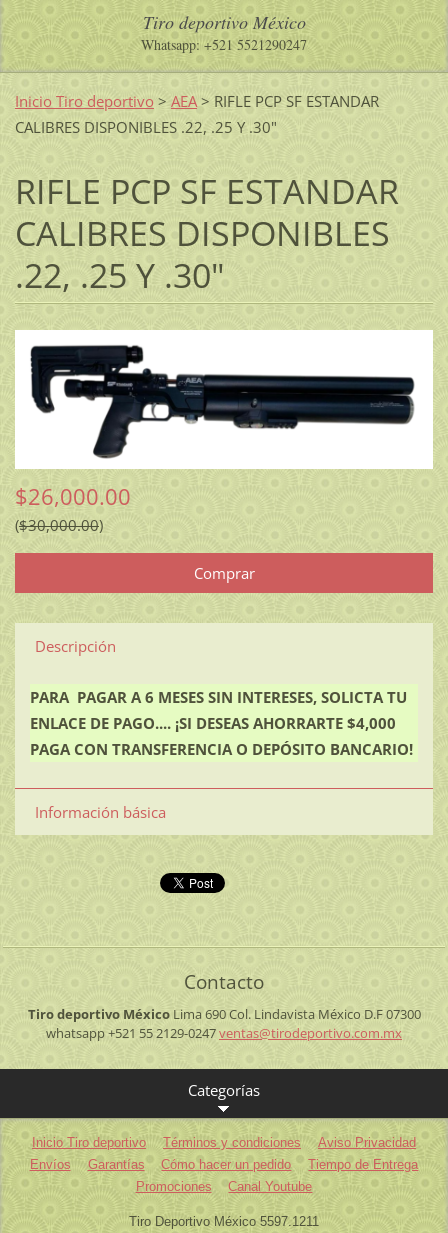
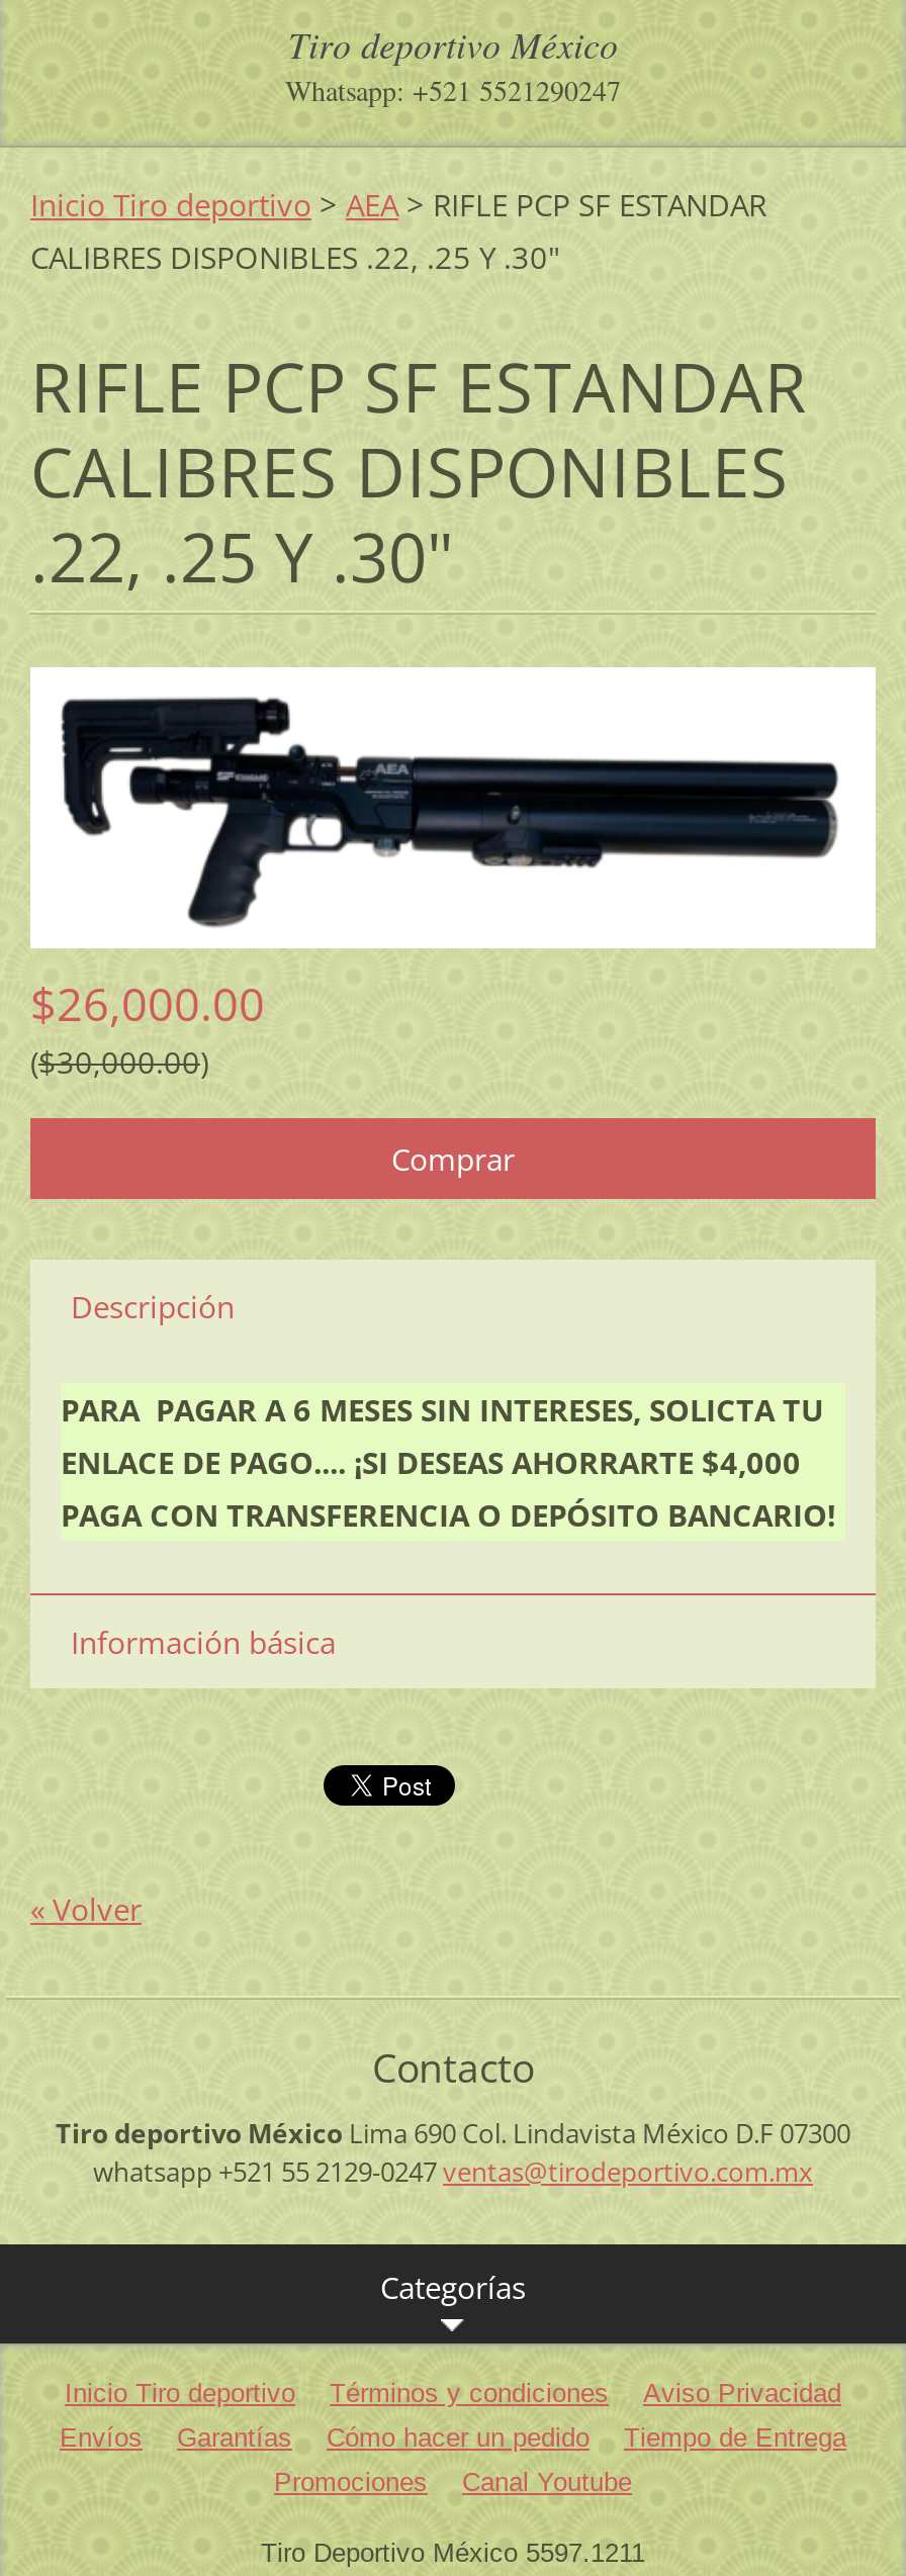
none -> [30,1888,142,1928] « Volver

